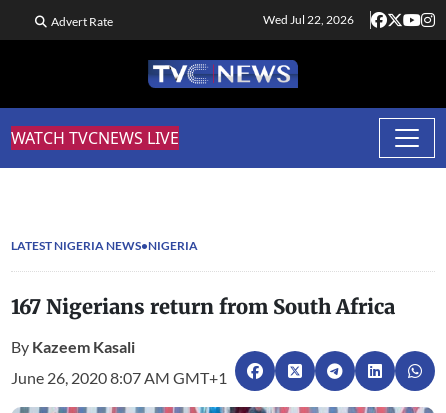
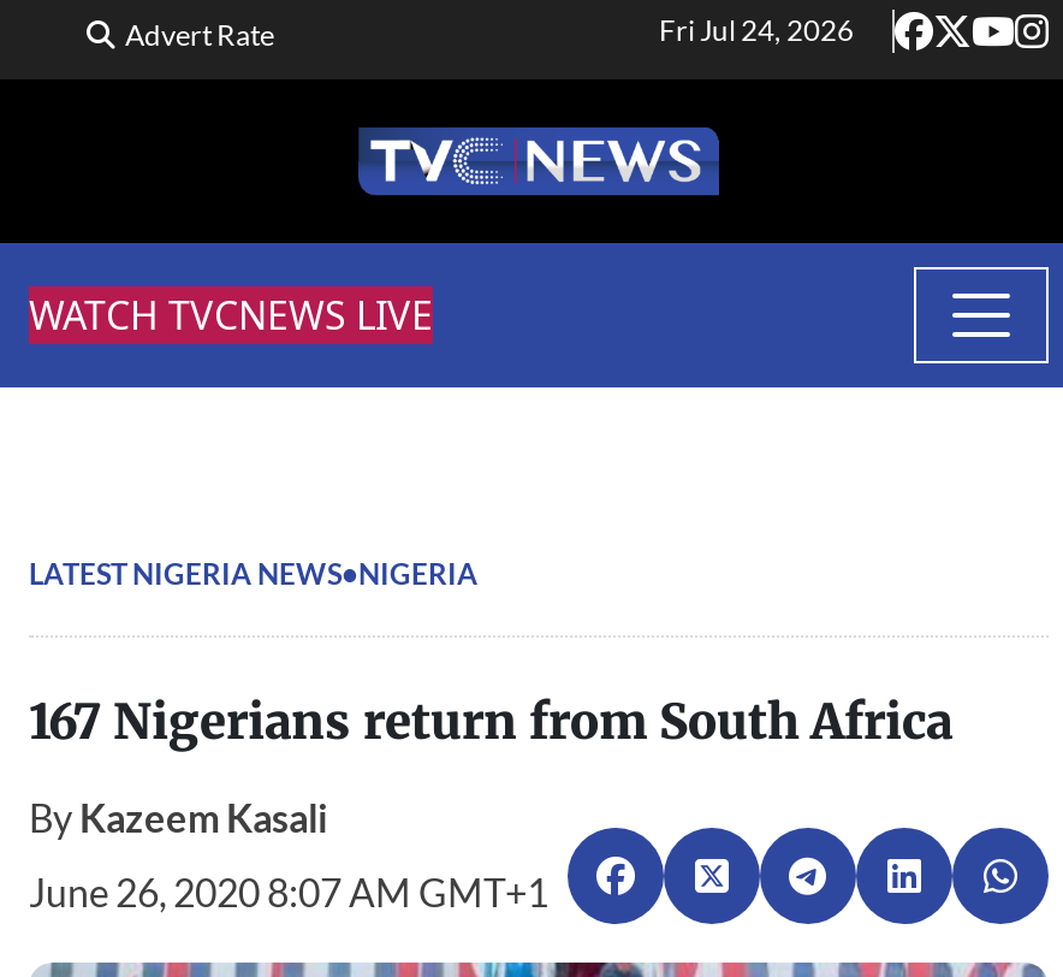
[263,12,354,27] Wed Jul 22, 2026 -> [659,12,854,48] Fri Jul 24, 2026

